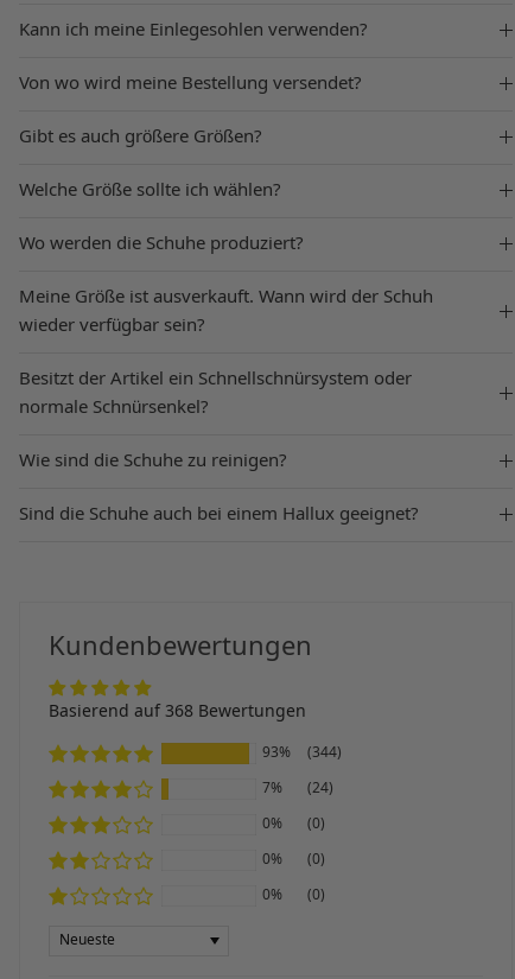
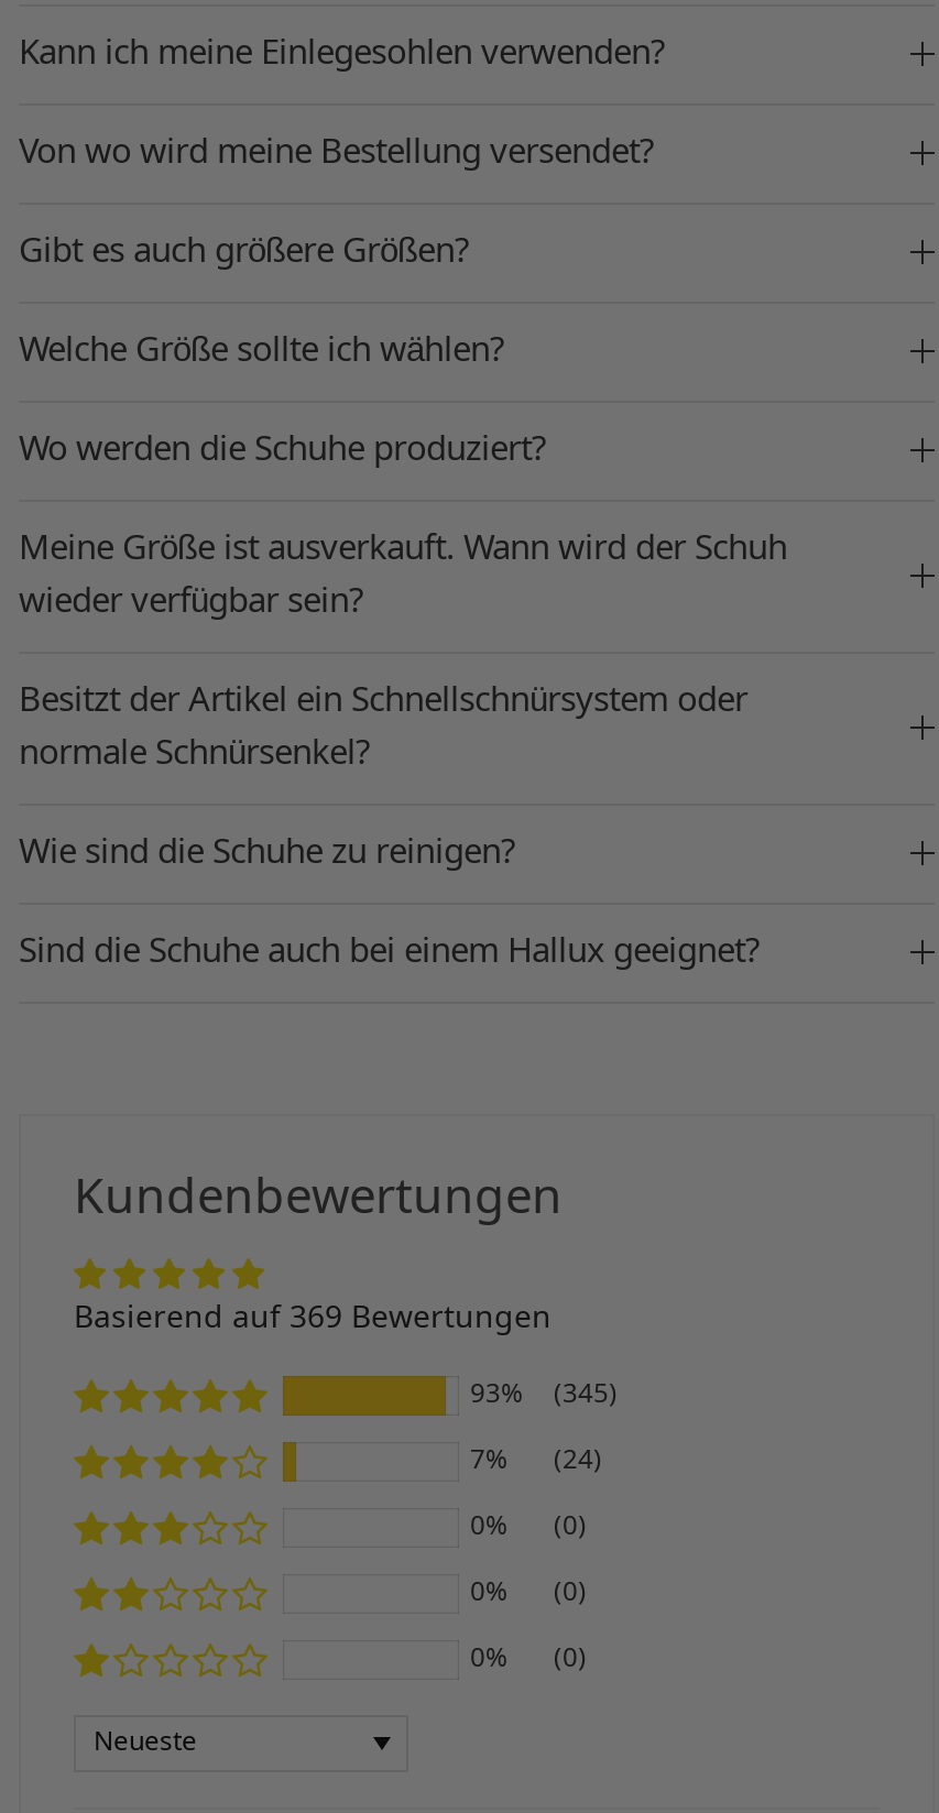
[49,701,306,723] Basierend auf 368 Bewertungen -> [74,1299,552,1339] Basierend auf 369 Bewertungen
[262,744,342,763] 93% (344) -> [470,1378,618,1413] 93% (345)

